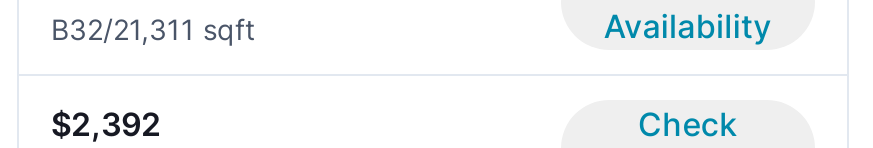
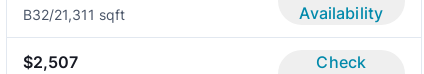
[51,104,161,144] $2,392 -> [23,52,78,72] $2,507

